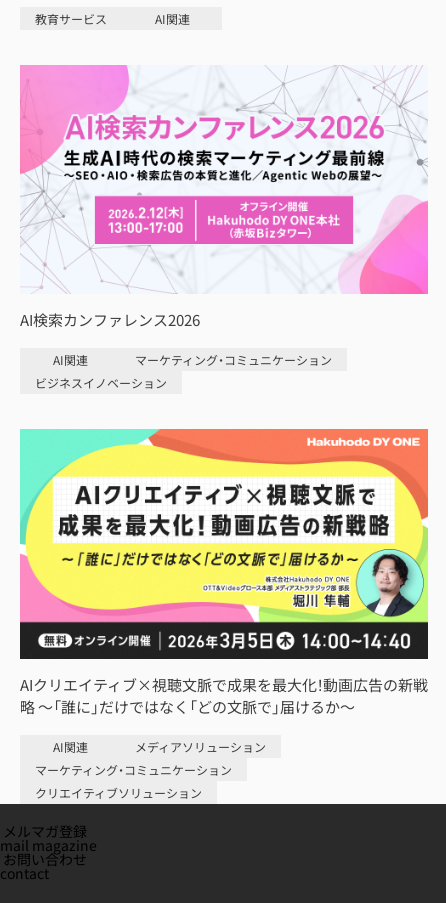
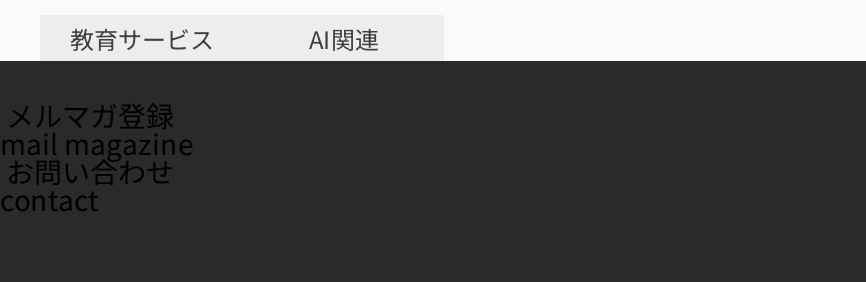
[19,64,429,391] [image] | AI検索カンファレンス2026 | AI関連 | マーケティング・コミュニケーション | ビジネスイノベーション -> none
[19,428,429,801] [image] | AIクリエイティブ×視聴文脈で成果を最大化！動画広告の新戦 | 略 ～「誰に」だけではなく「どの文脈で」届けるか～ | AI関連 | メディアソリューション | マーケティング・コミュニケーション | クリエイティブソリューション -> none

